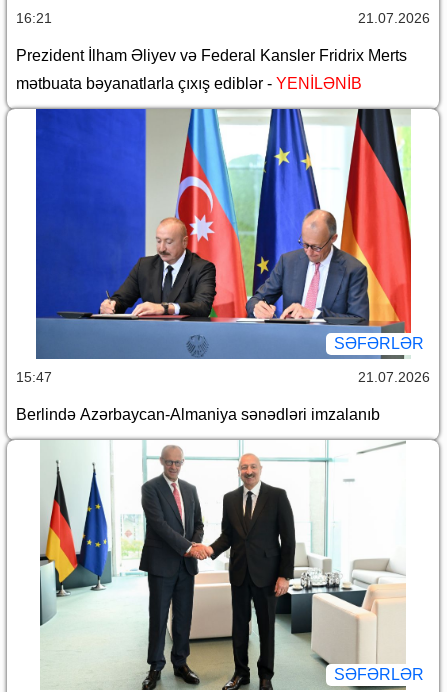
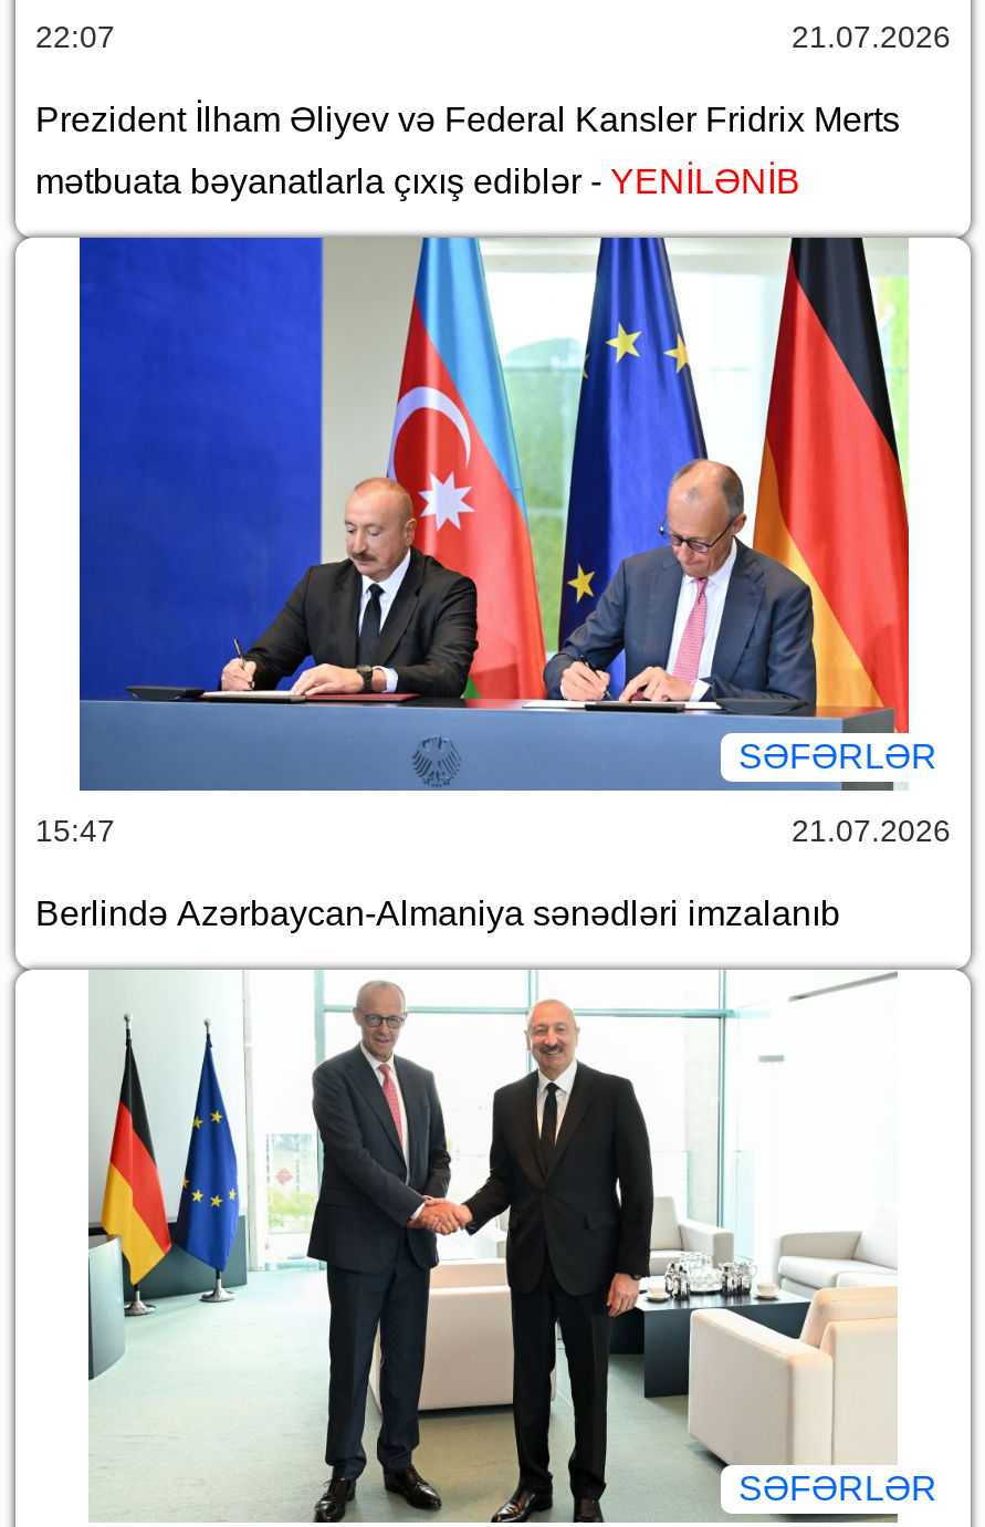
[16,9,52,25] 16:21 -> [35,18,115,53] 22:07

